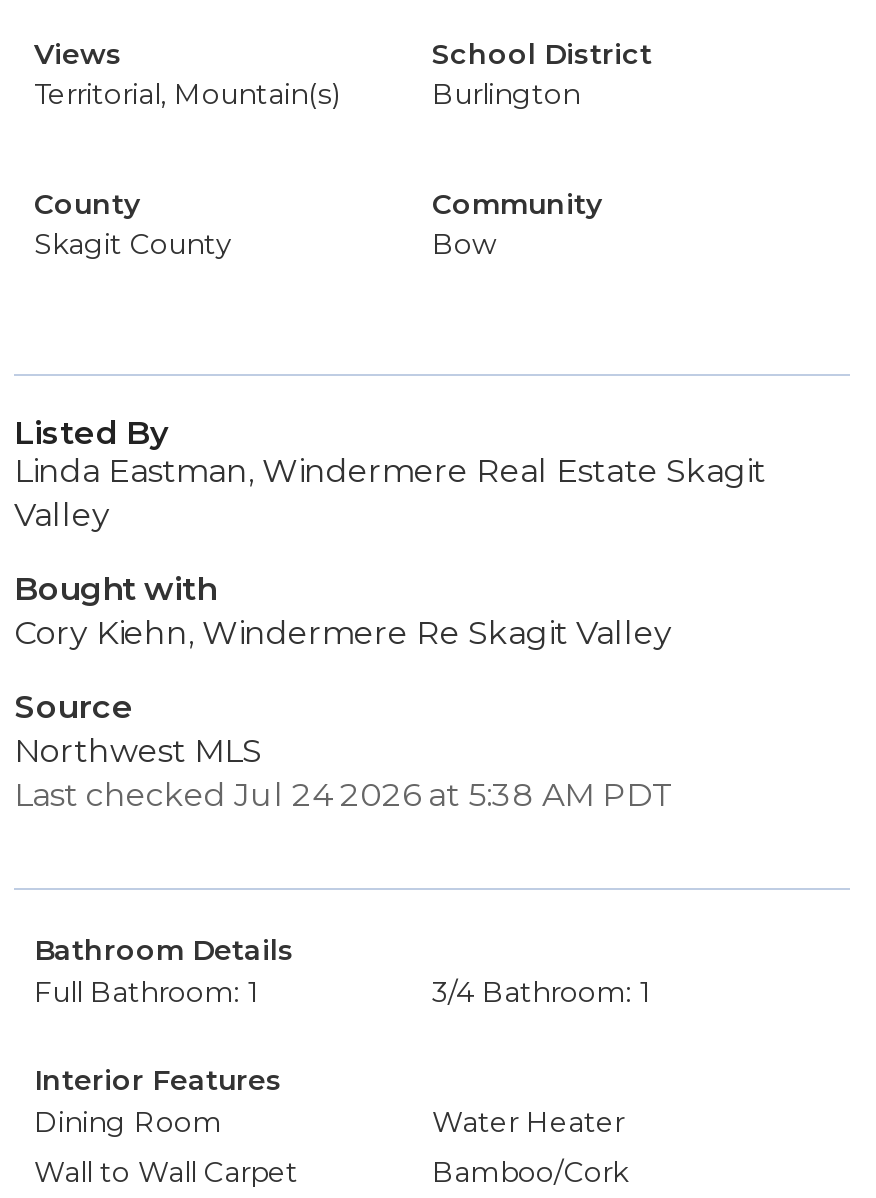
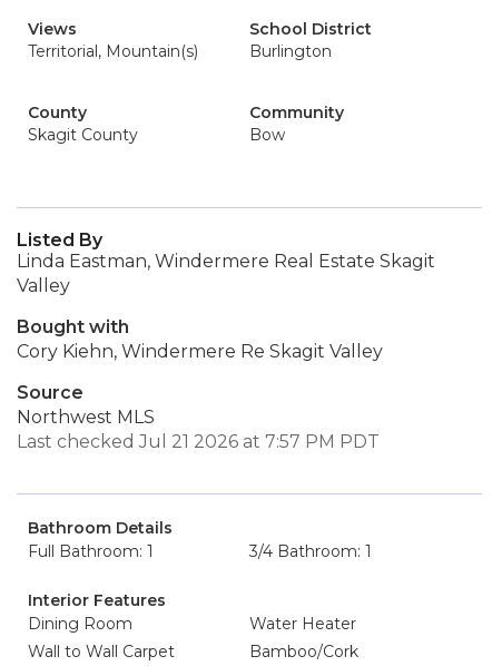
[14,776,674,814] Last checked Jul 24 2026 at 5:38 AM PDT -> [17,431,380,452] Last checked Jul 21 2026 at 7:57 PM PDT

